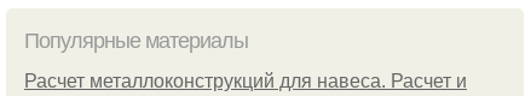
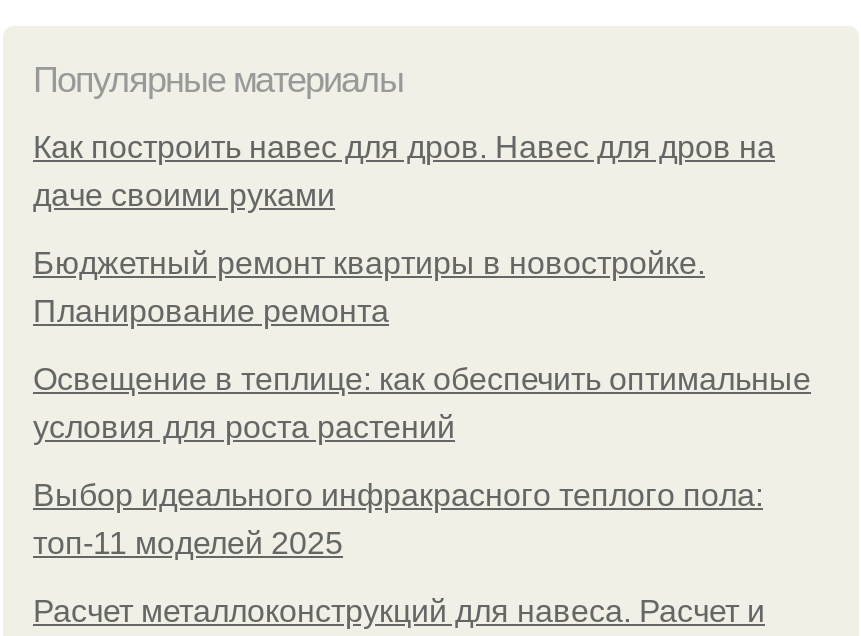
none -> [33,130,811,560] Как построить навес для дров. Навес для дров на | даче своими руками | Бюджетный ремонт квартиры в новостройке. | Планирование ремонта | Освещение в теплице: как обеспечить оптимальные | условия для роста растений | Выбор идеального инфракрасного теплого пола: | топ-11 моделей 2025

